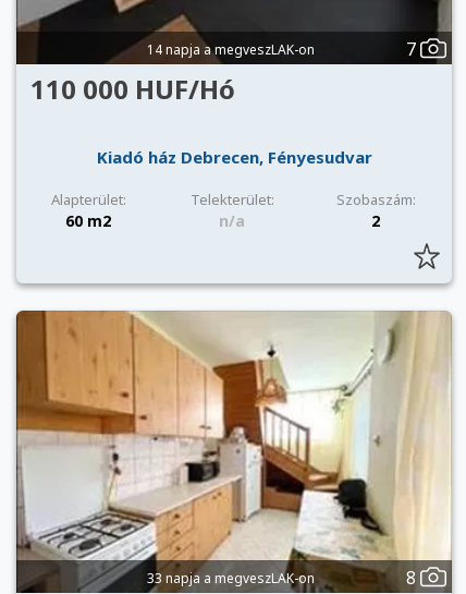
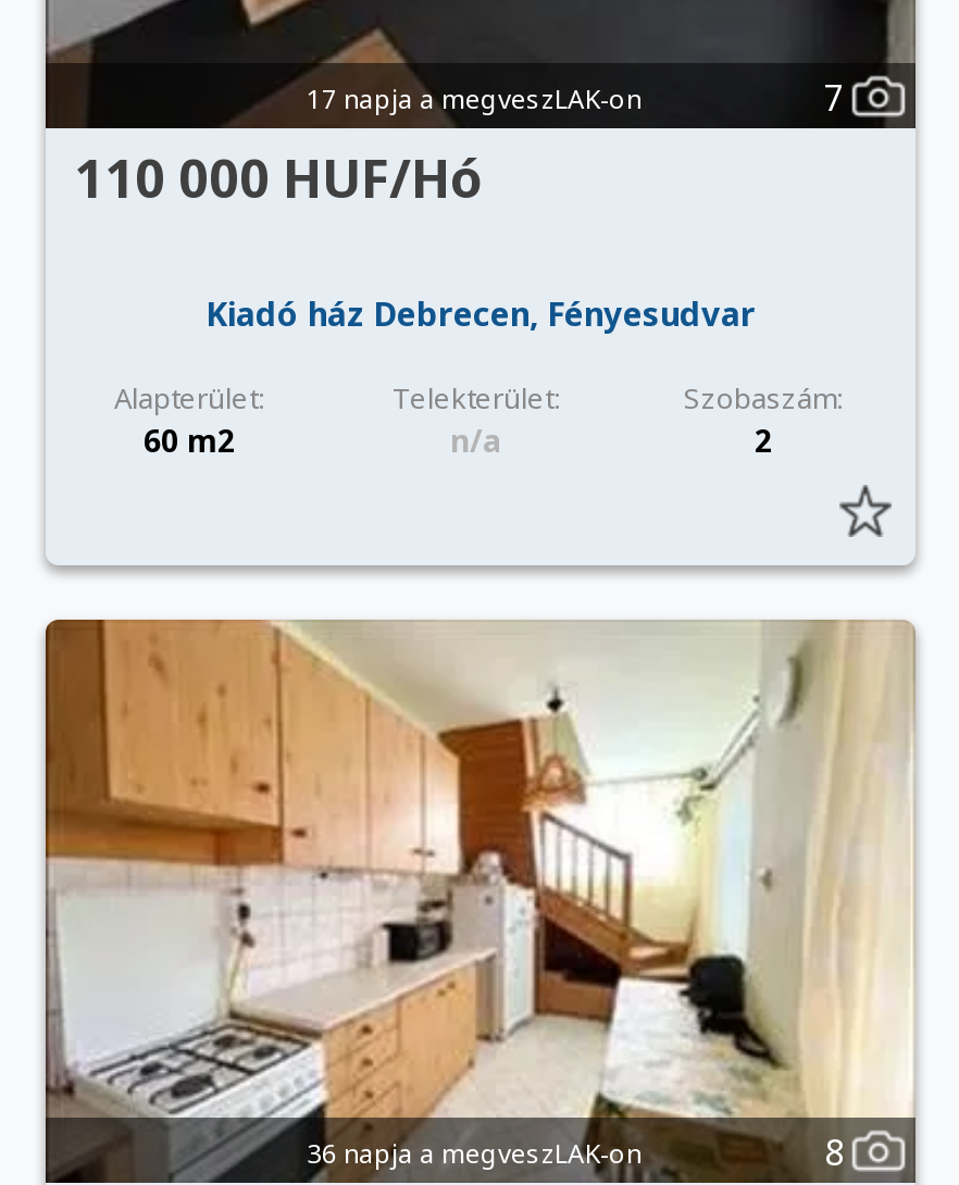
[147,40,315,59] 14 napja a megveszLAK-on -> [307,80,642,117] 17 napja a megveszLAK-on
[147,569,315,587] 33 napja a megveszLAK-on -> [307,1135,642,1172] 36 napja a megveszLAK-on

